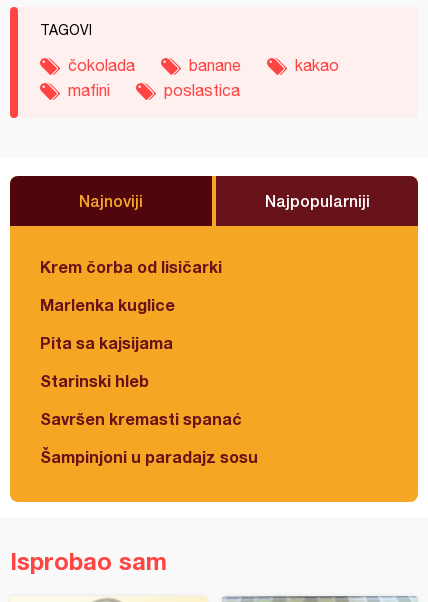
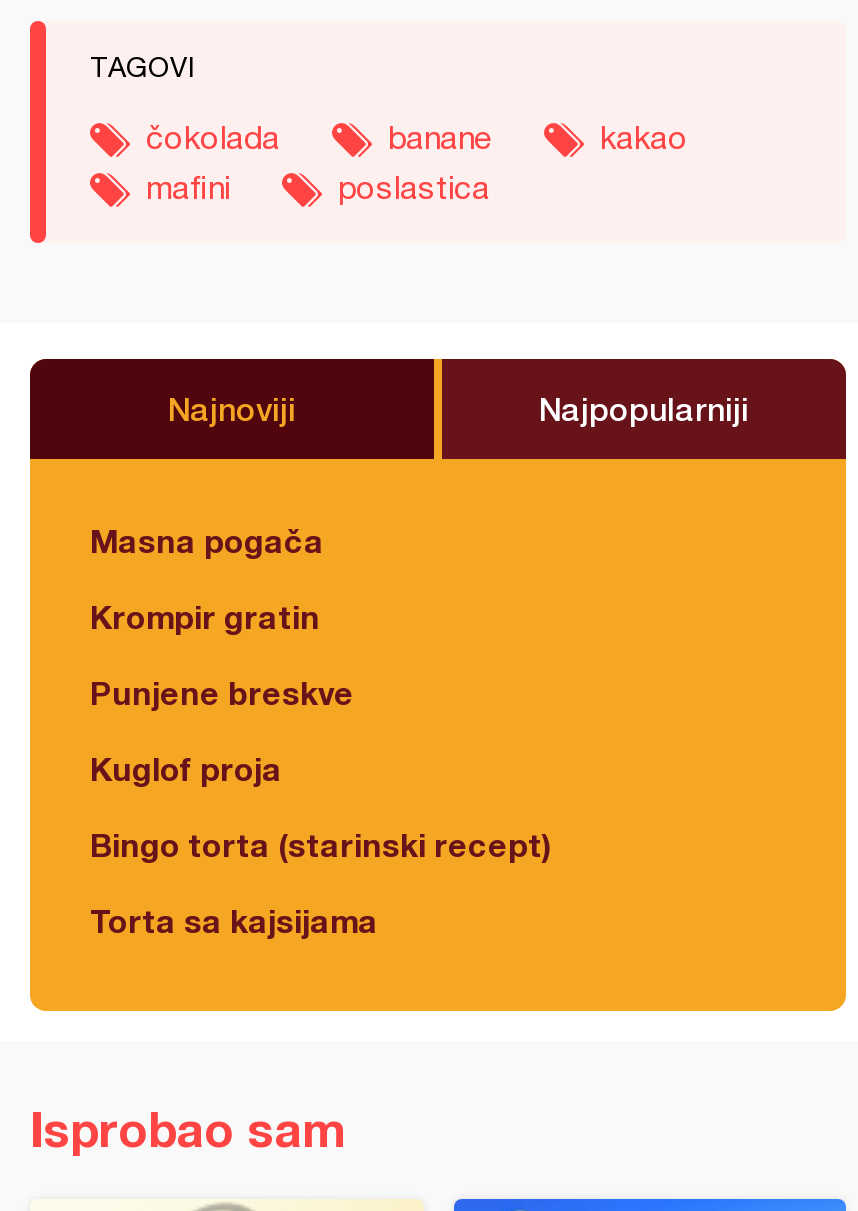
[40,257,222,276] Krem čorba od lisičarki -> [90,521,324,559] Masna pogača
[40,295,175,314] Marlenka kuglice -> [90,597,320,635] Krompir gratin
[40,333,173,352] Pita sa kajsijama -> [90,673,354,711] Punjene breskve
[40,371,149,390] Starinski hleb -> [90,749,282,787] Kuglof proja
[40,409,242,428] Savršen kremasti spanać -> [90,825,552,863] Bingo torta (starinski recept)
[40,447,258,466] Šampinjoni u paradajz sosu -> [90,901,378,939] Torta sa kajsijama

